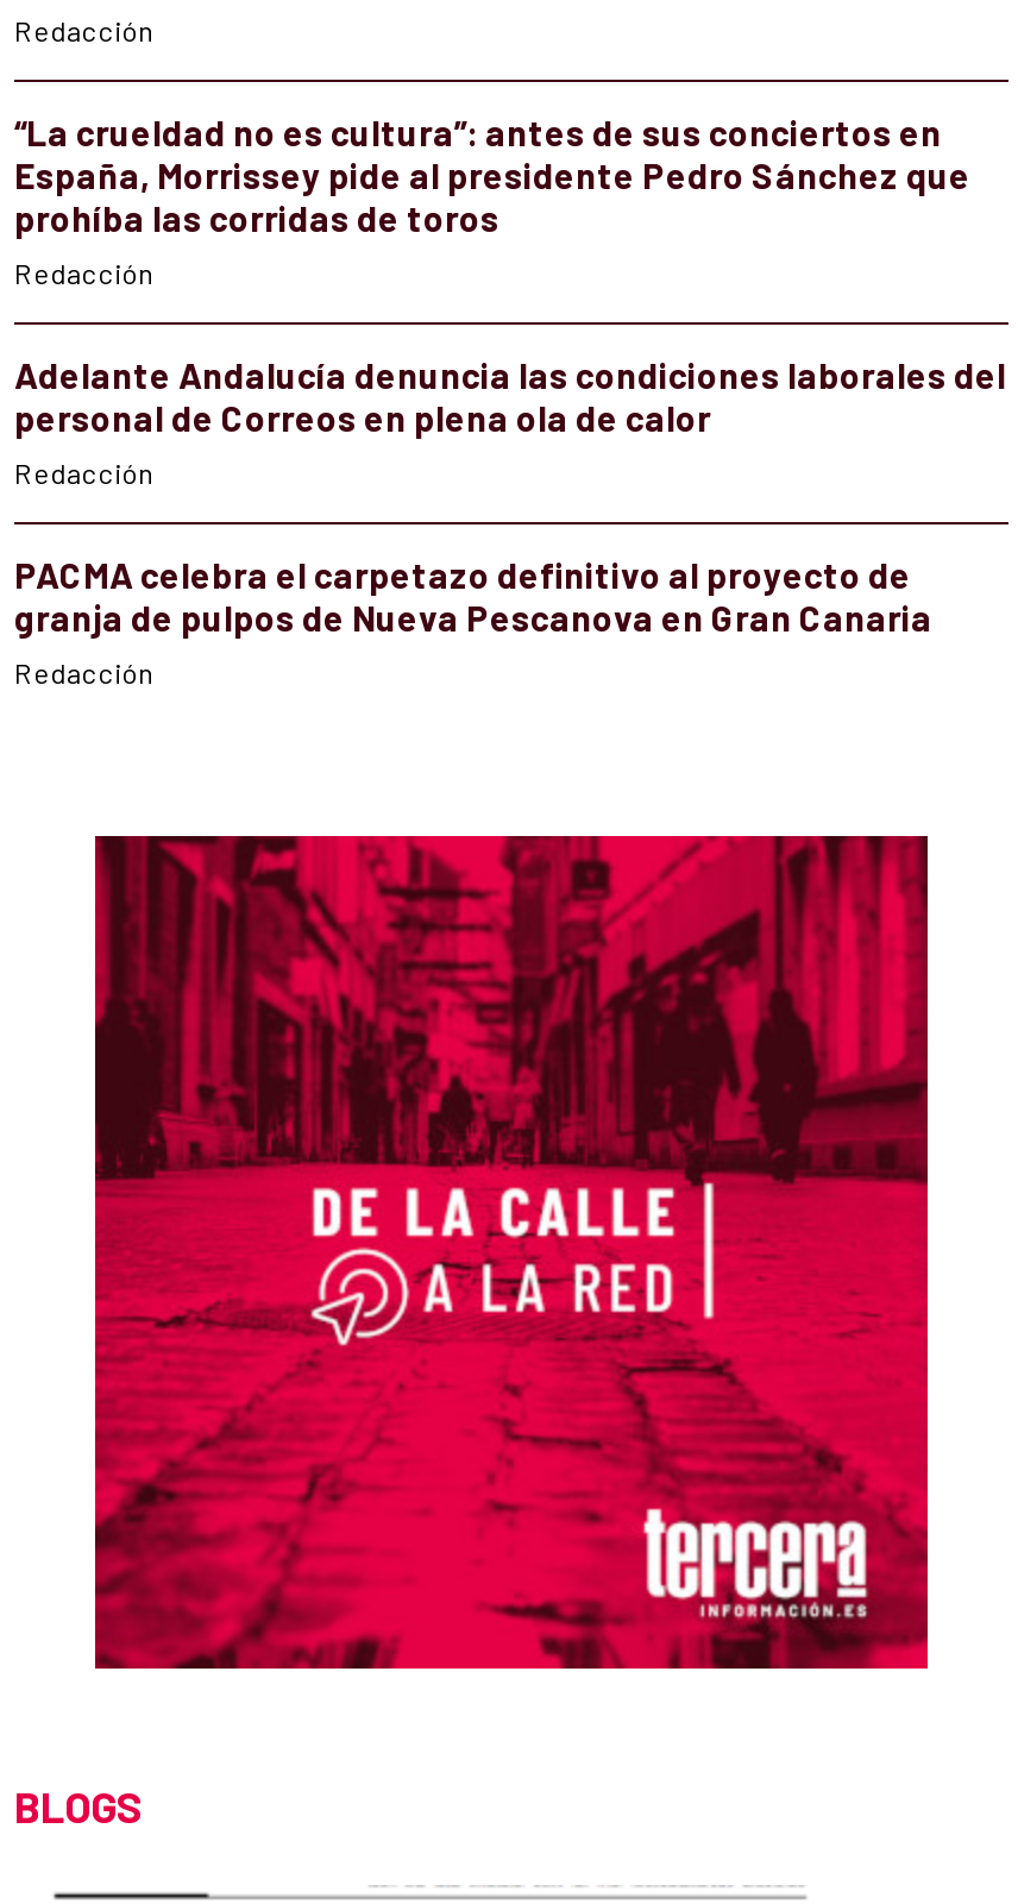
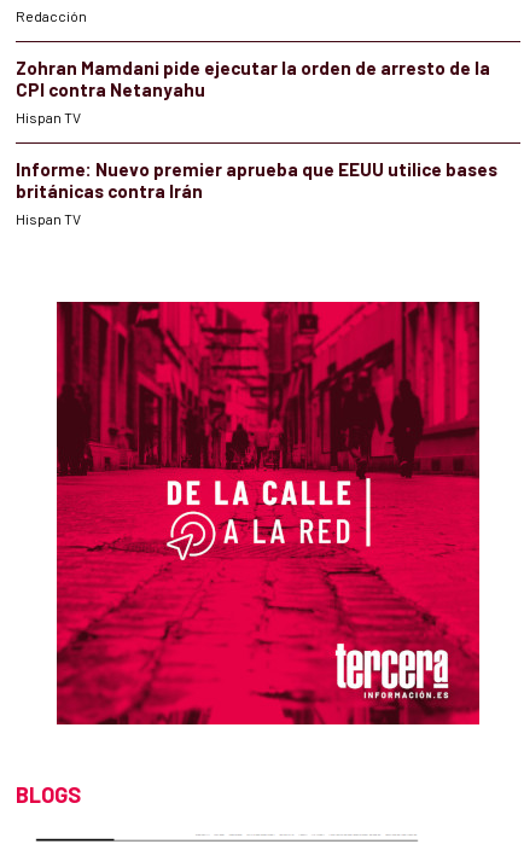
[14,111,1006,689] “La crueldad no es cultura”: antes de sus conciertos en | España, Morrissey pide al presidente Pedro Sánchez que | prohíba las corridas de toros | Redacción | Adelante Andalucía denuncia las condiciones laborales del | personal de Correos en plena ola de calor | Redacción | PACMA celebra el carpetazo definitivo al proyecto de | granja de pulpos de Nueva Pescanova en Gran Canaria | Redacción -> [16,57,497,227] Zohran Mamdani pide ejecutar la orden de arresto de la | CPI contra Netanyahu | Hispan TV | Informe: Nuevo premier aprueba que EEUU utilice bases | británicas contra Irán | Hispan TV

